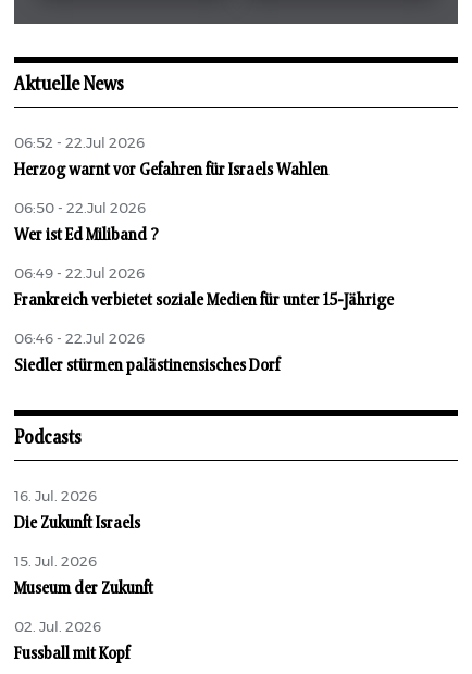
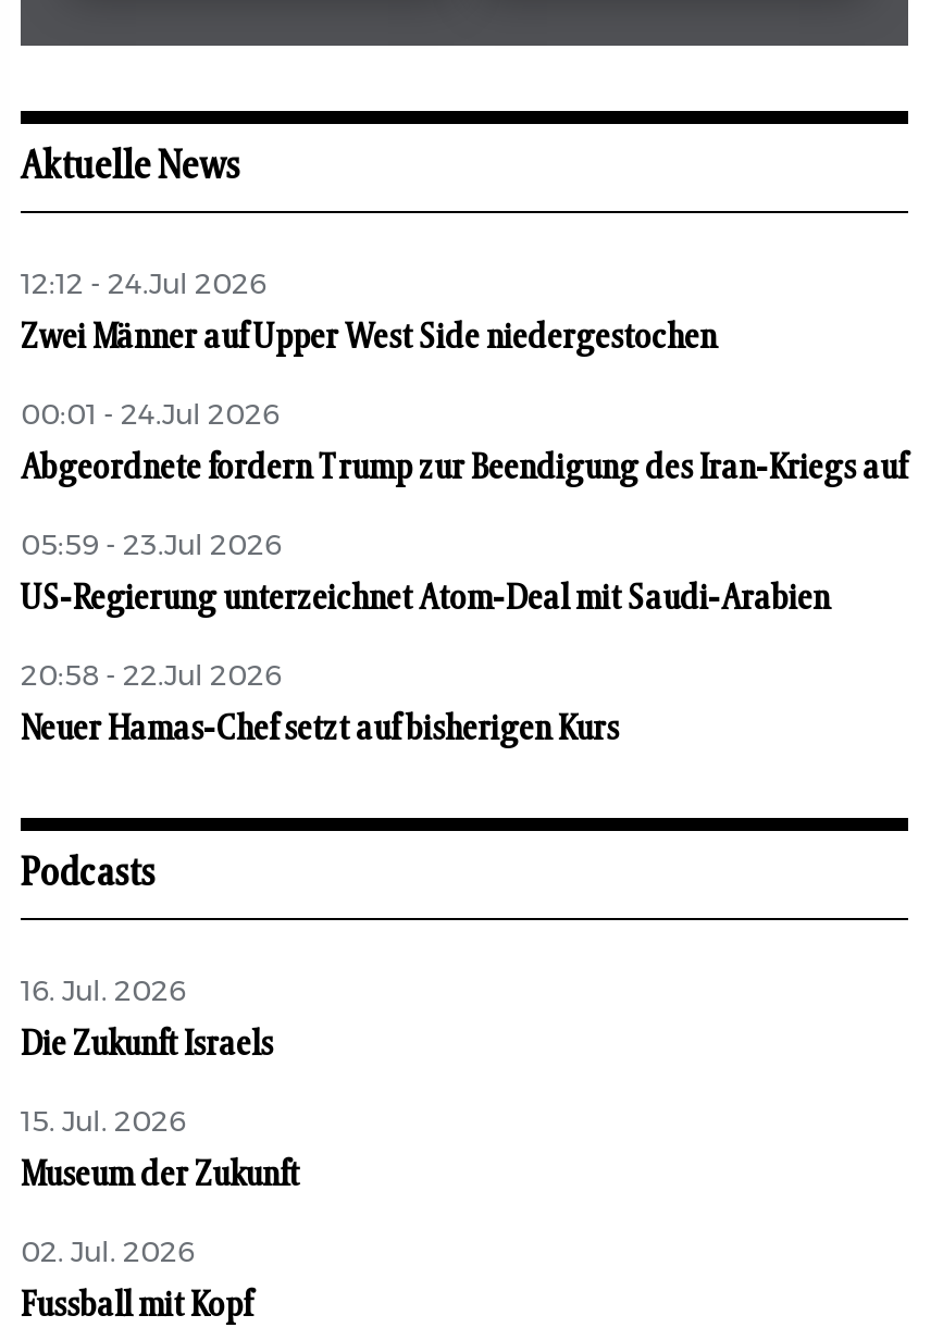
[14,137,145,151] 06:52 - 22.Jul 2026 -> [21,272,266,301] 12:12 - 24.Jul 2026
[14,161,328,179] Herzog warnt vor Gefahren für Israels Wahlen -> [21,320,717,355] Zwei Männer auf Upper West Side niedergestochen
[14,202,146,217] 06:50 - 22.Jul 2026 -> [21,403,280,431] 00:01 - 24.Jul 2026
[14,226,159,244] Wer ist Ed Miliband ? -> [21,451,906,486] Abgeordnete fordern Trump zur Beendigung des Iran-Kriegs auf
[14,268,145,282] 06:49 - 22.Jul 2026 -> [21,533,282,562] 05:59 - 23.Jul 2026
[14,292,394,309] Frankreich verbietet soziale Medien für unter 15-Jährige -> [21,581,830,616] US-Regierung unterzeichnet Atom-Deal mit Saudi-Arabien
[14,333,145,347] 06:46 - 22.Jul 2026 -> [21,664,282,692] 20:58 - 22.Jul 2026
[14,357,280,374] Siedler stürmen palästinensisches Dorf -> [21,712,619,747] Neuer Hamas-Chef setzt auf bisherigen Kurs

